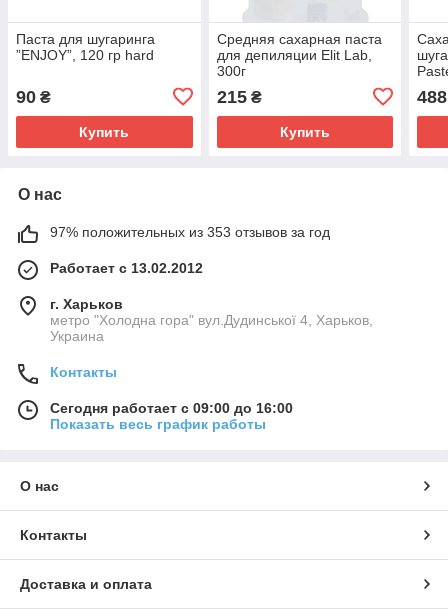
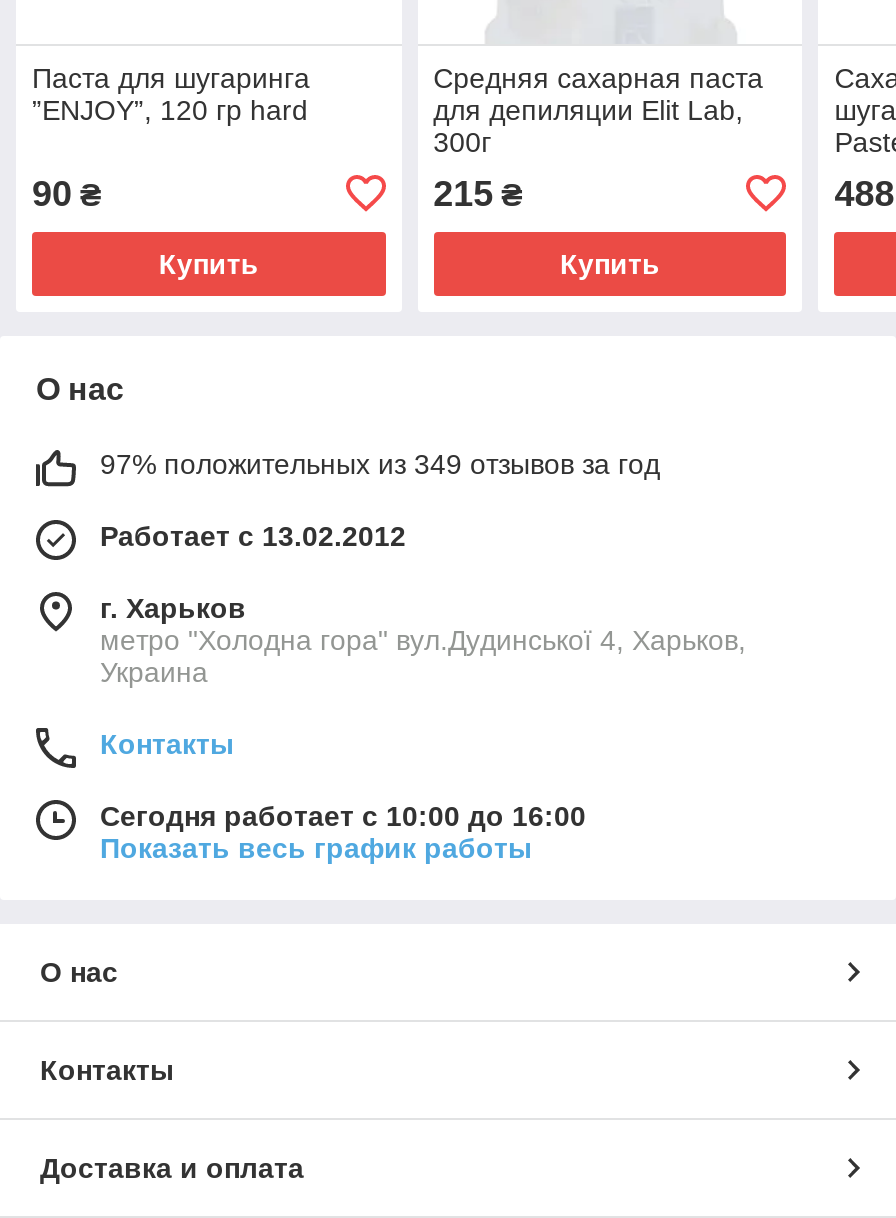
[50,224,330,240] 97% положительных из 353 отзывов за год -> [100,448,660,480] 97% положительных из 349 отзывов за год
[50,400,293,416] Сегодня работает с 09:00 до 16:00 -> [100,800,586,832] Сегодня работает с 10:00 до 16:00

